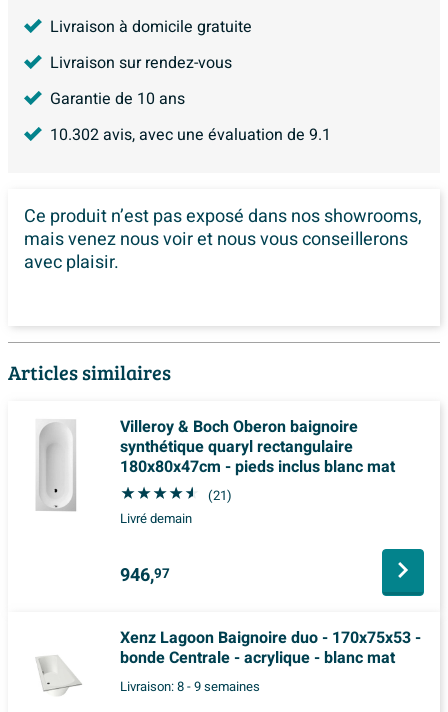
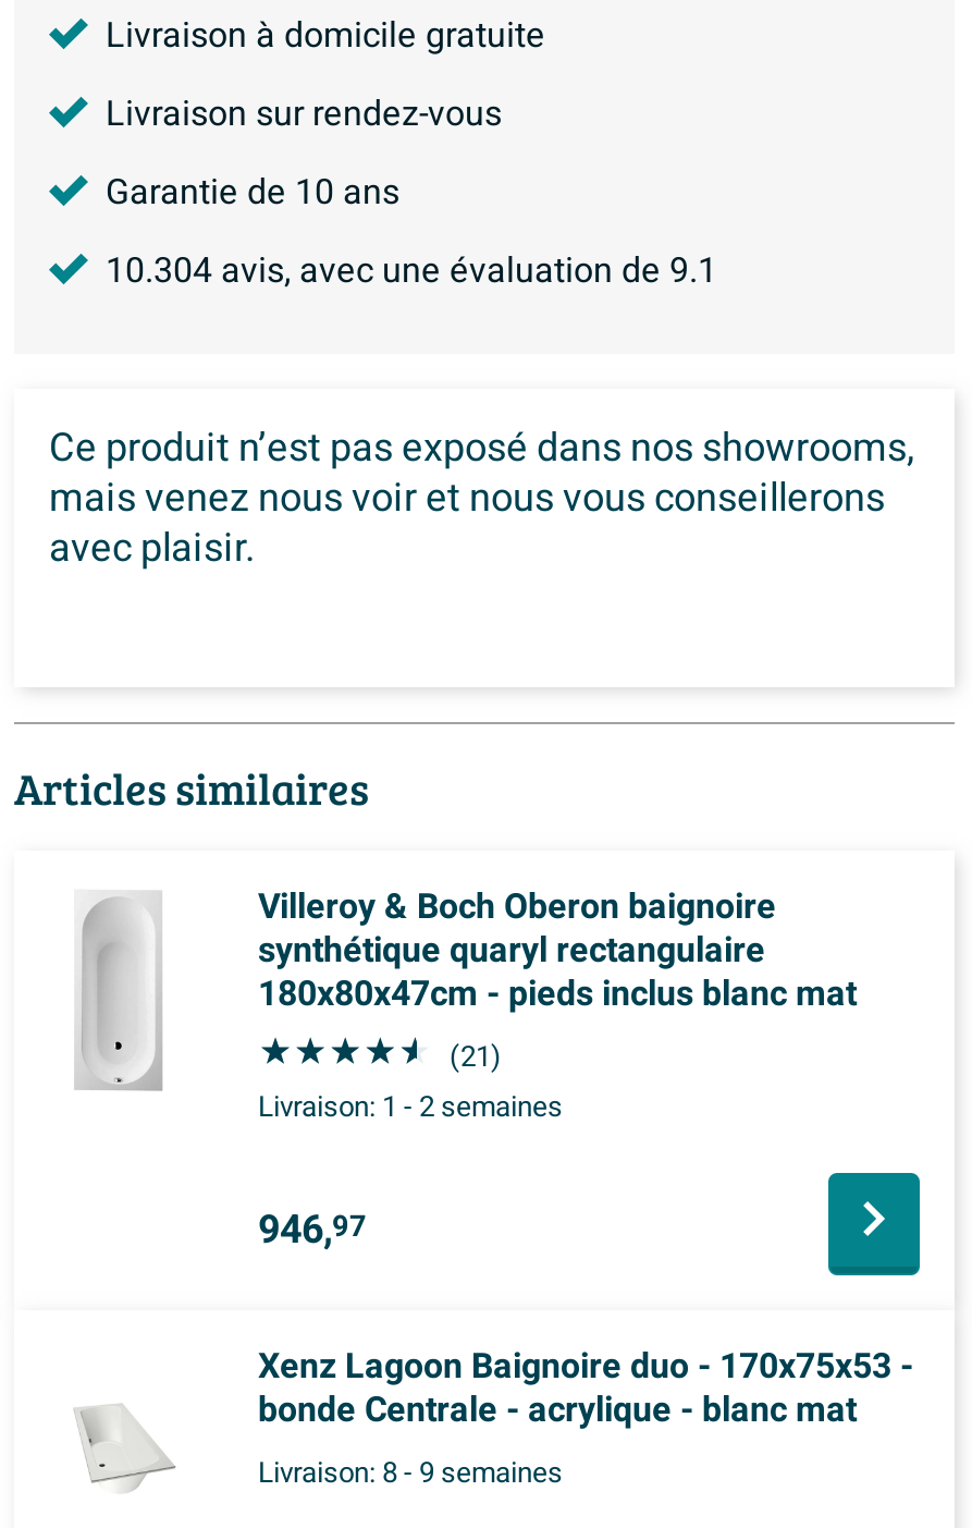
[50,123,331,147] 10.302 avis, avec une évaluation de 9.1 -> [106,245,717,297] 10.304 avis, avec une évaluation de 9.1
[120,509,192,529] Livré demain -> [258,1086,563,1129] Livraison: 1 - 2 semaines

